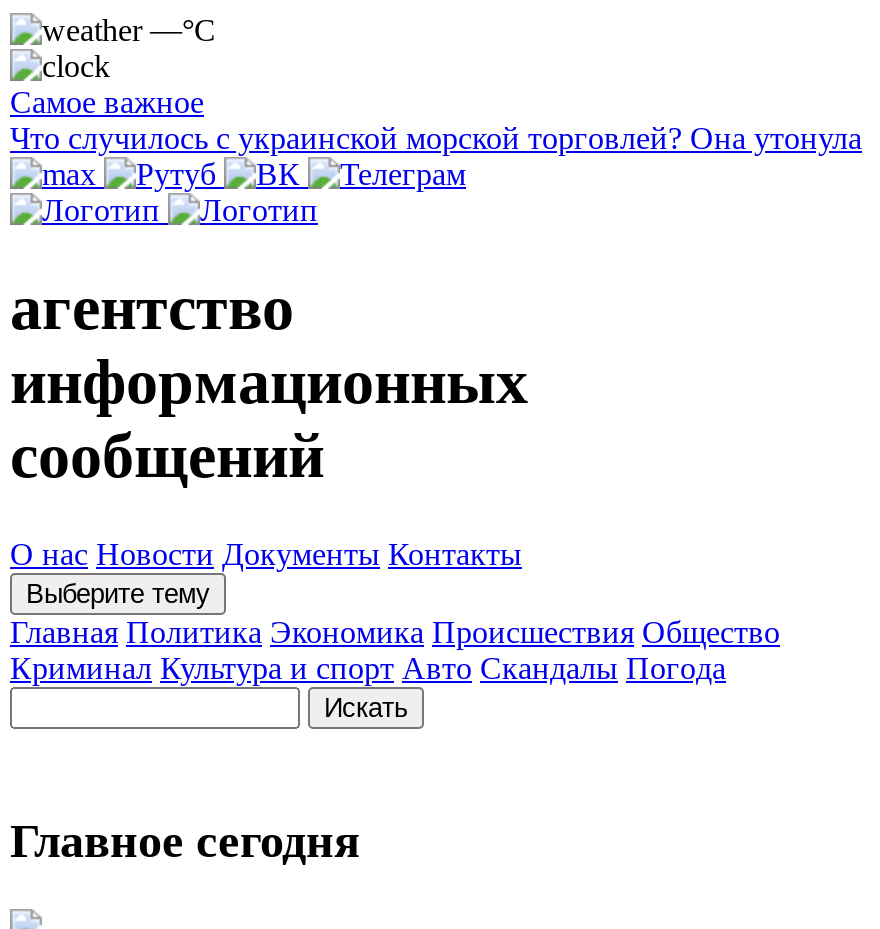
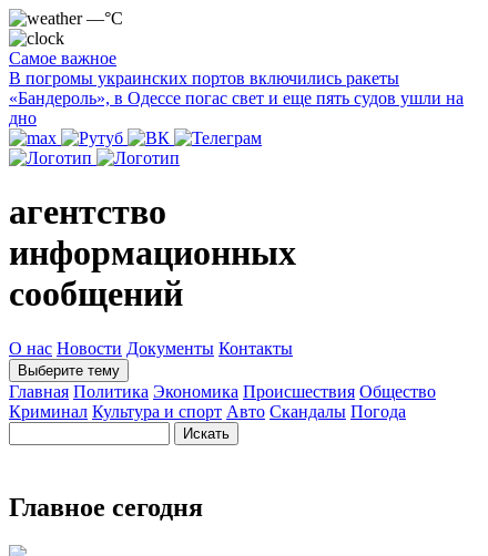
[10,121,862,155] Что случилось с украинской морской торговлей? Она утонула -> [9,69,464,127] В погромы украинских портов включились ракеты | «Бандероль», в Одессе погас свет и еще пять судов ушли на | дно

